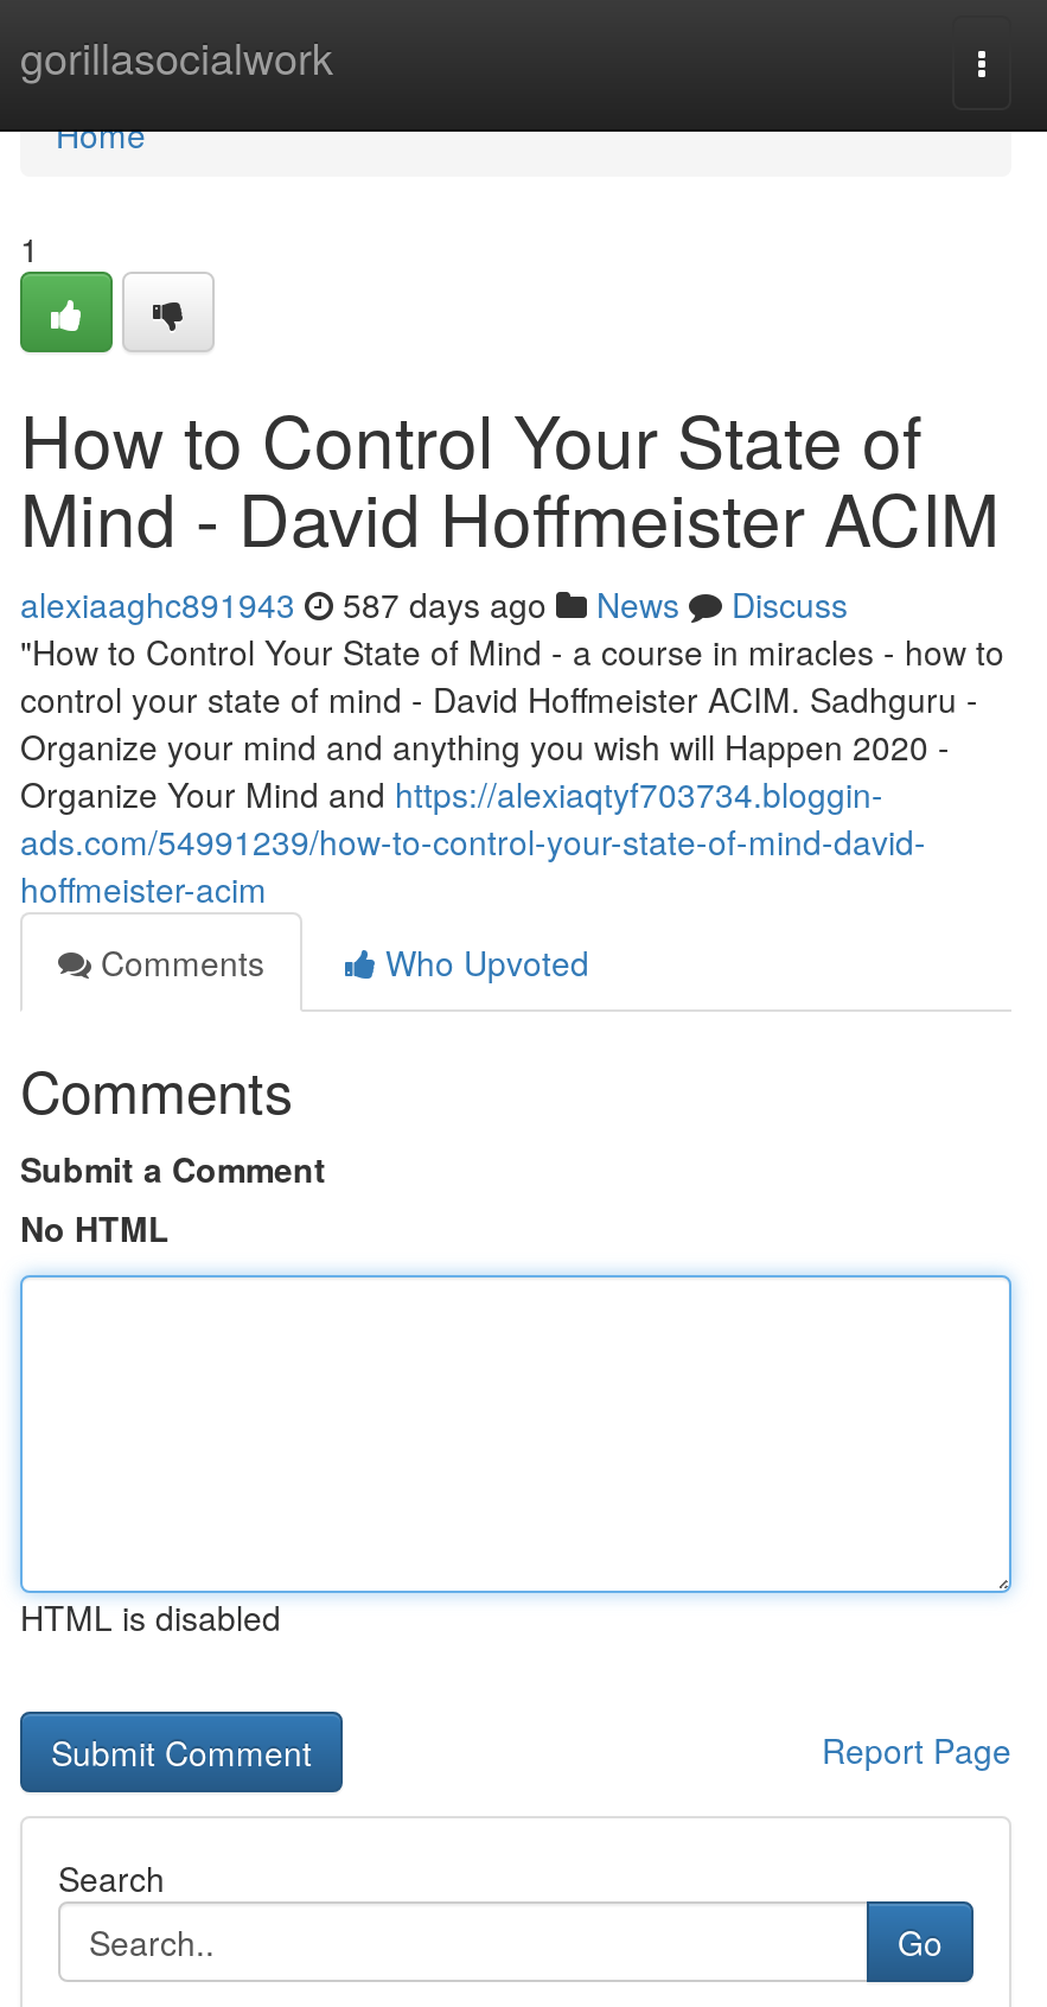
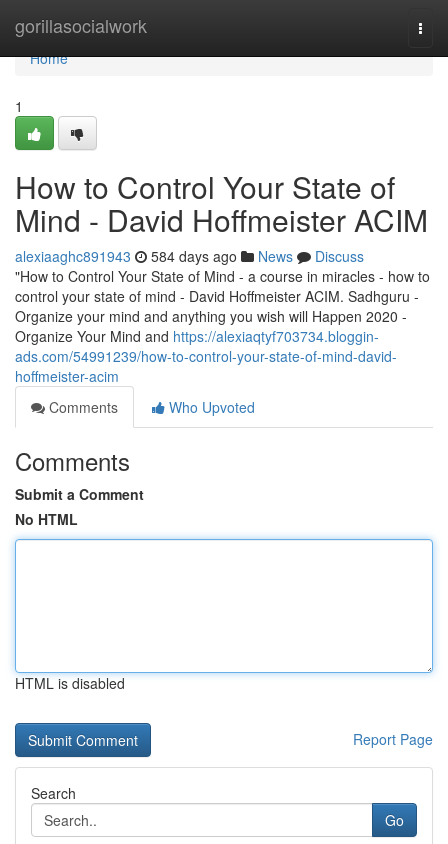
[20,580,848,627] alexiaaghc891943 587 days ago News Discuss -> [15,246,364,266] alexiaaghc891943 584 days ago News Discuss

